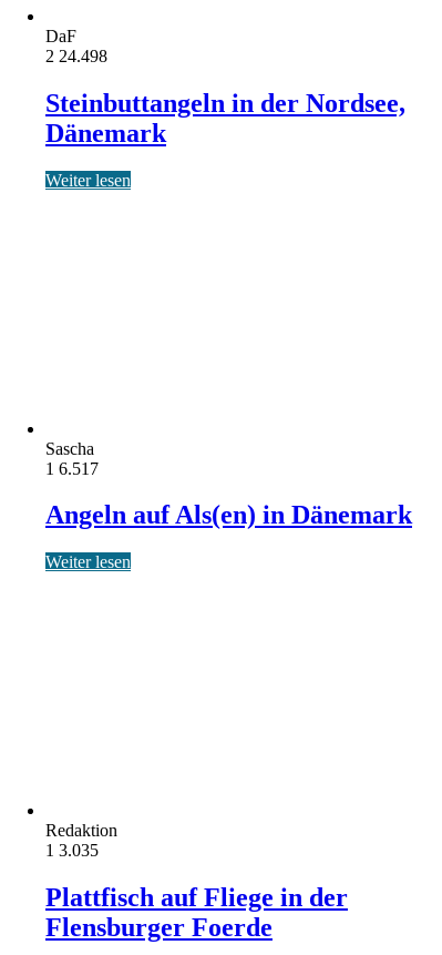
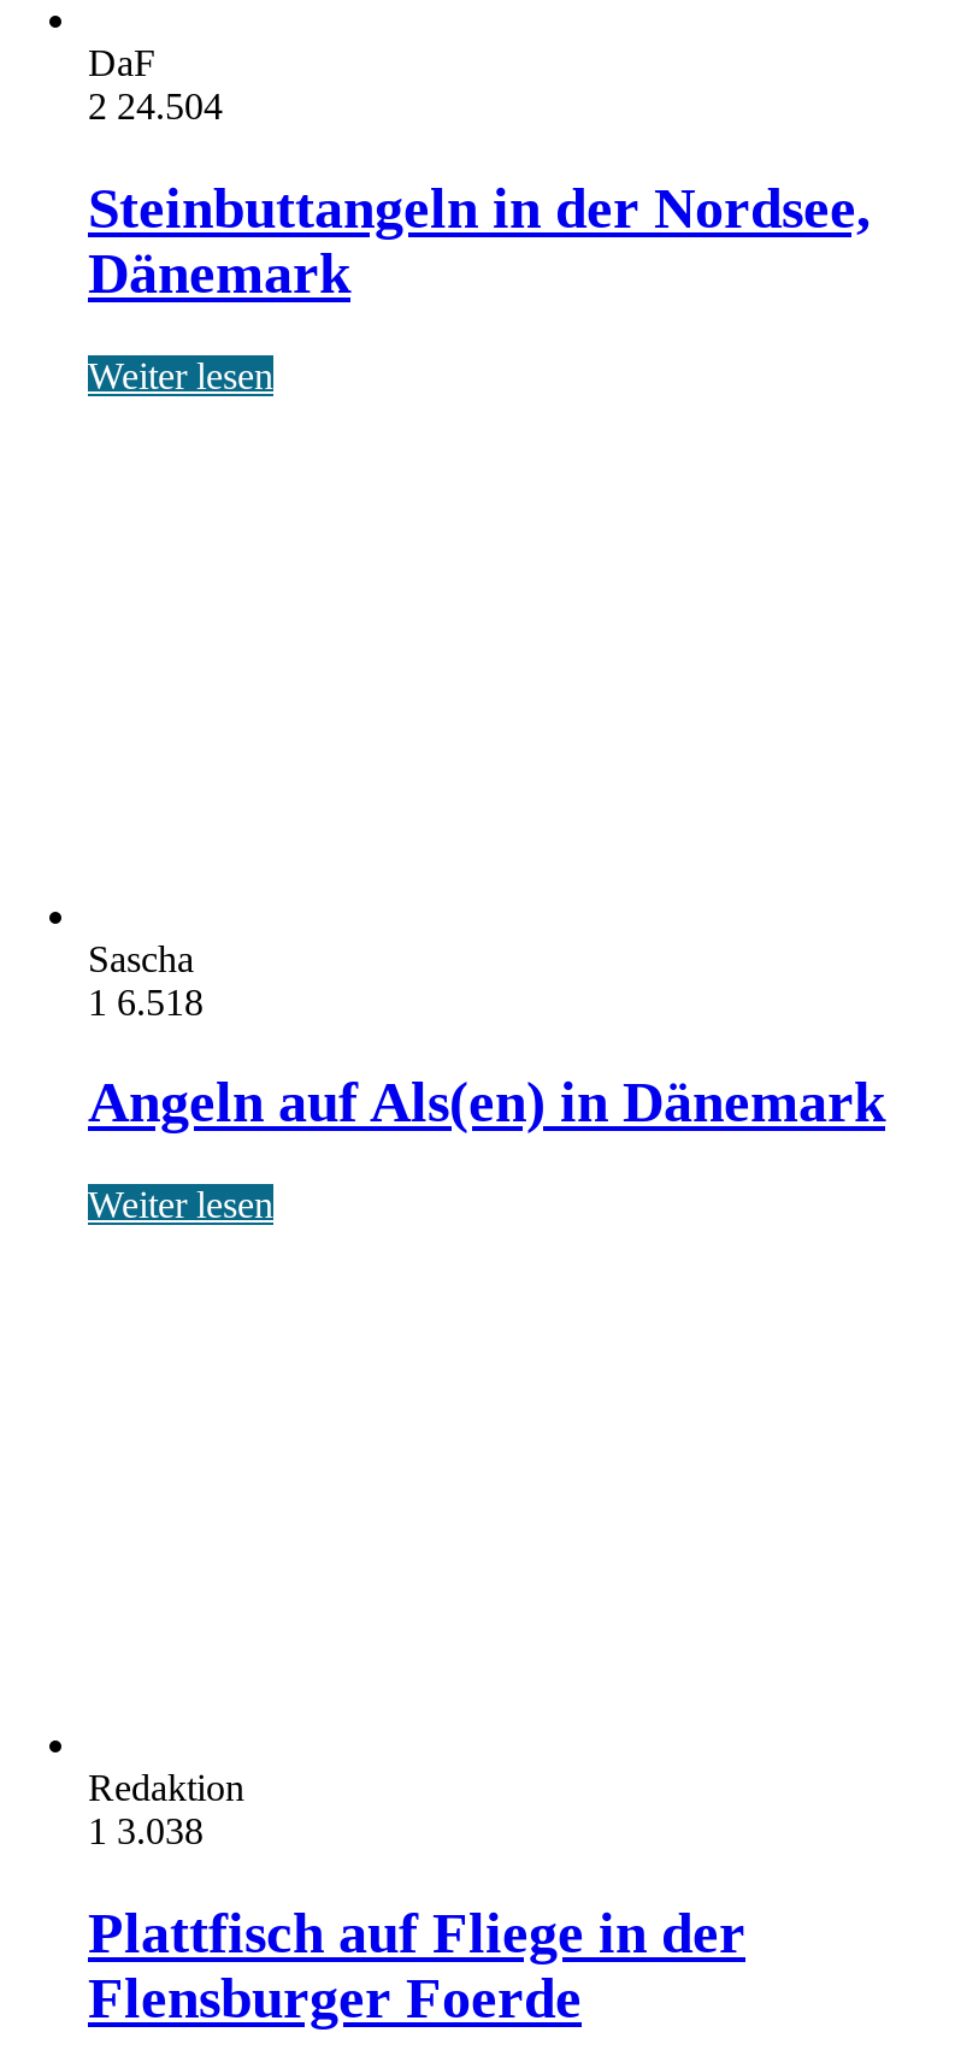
[45,46,107,65] 2 24.498 -> [88,85,223,126] 2 24.504
[45,459,99,477] 1 6.517 -> [88,980,204,1021] 1 6.518
[45,841,99,860] 1 3.035 -> [88,1811,204,1852] 1 3.038

